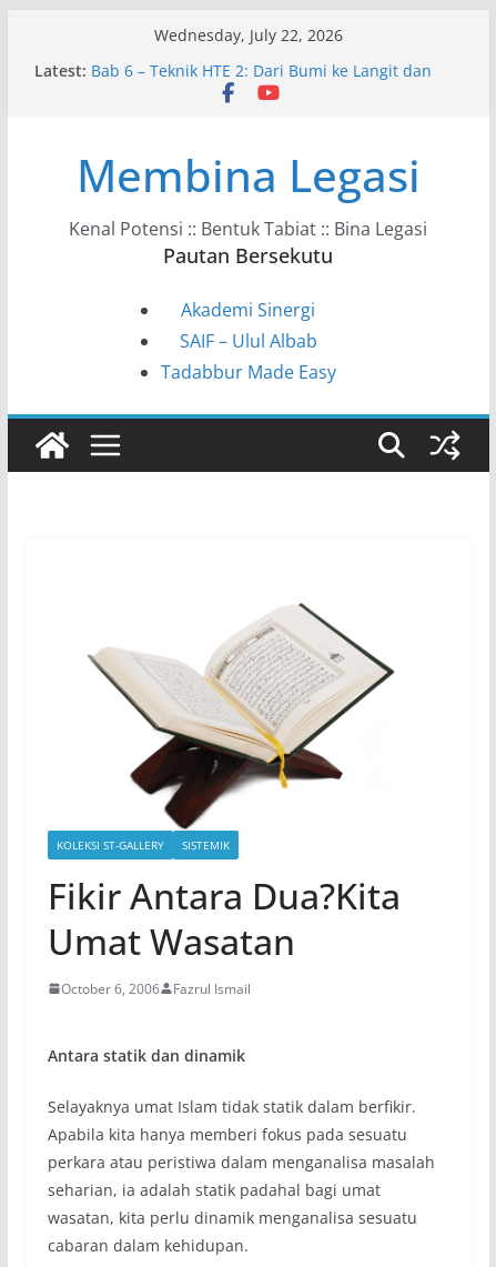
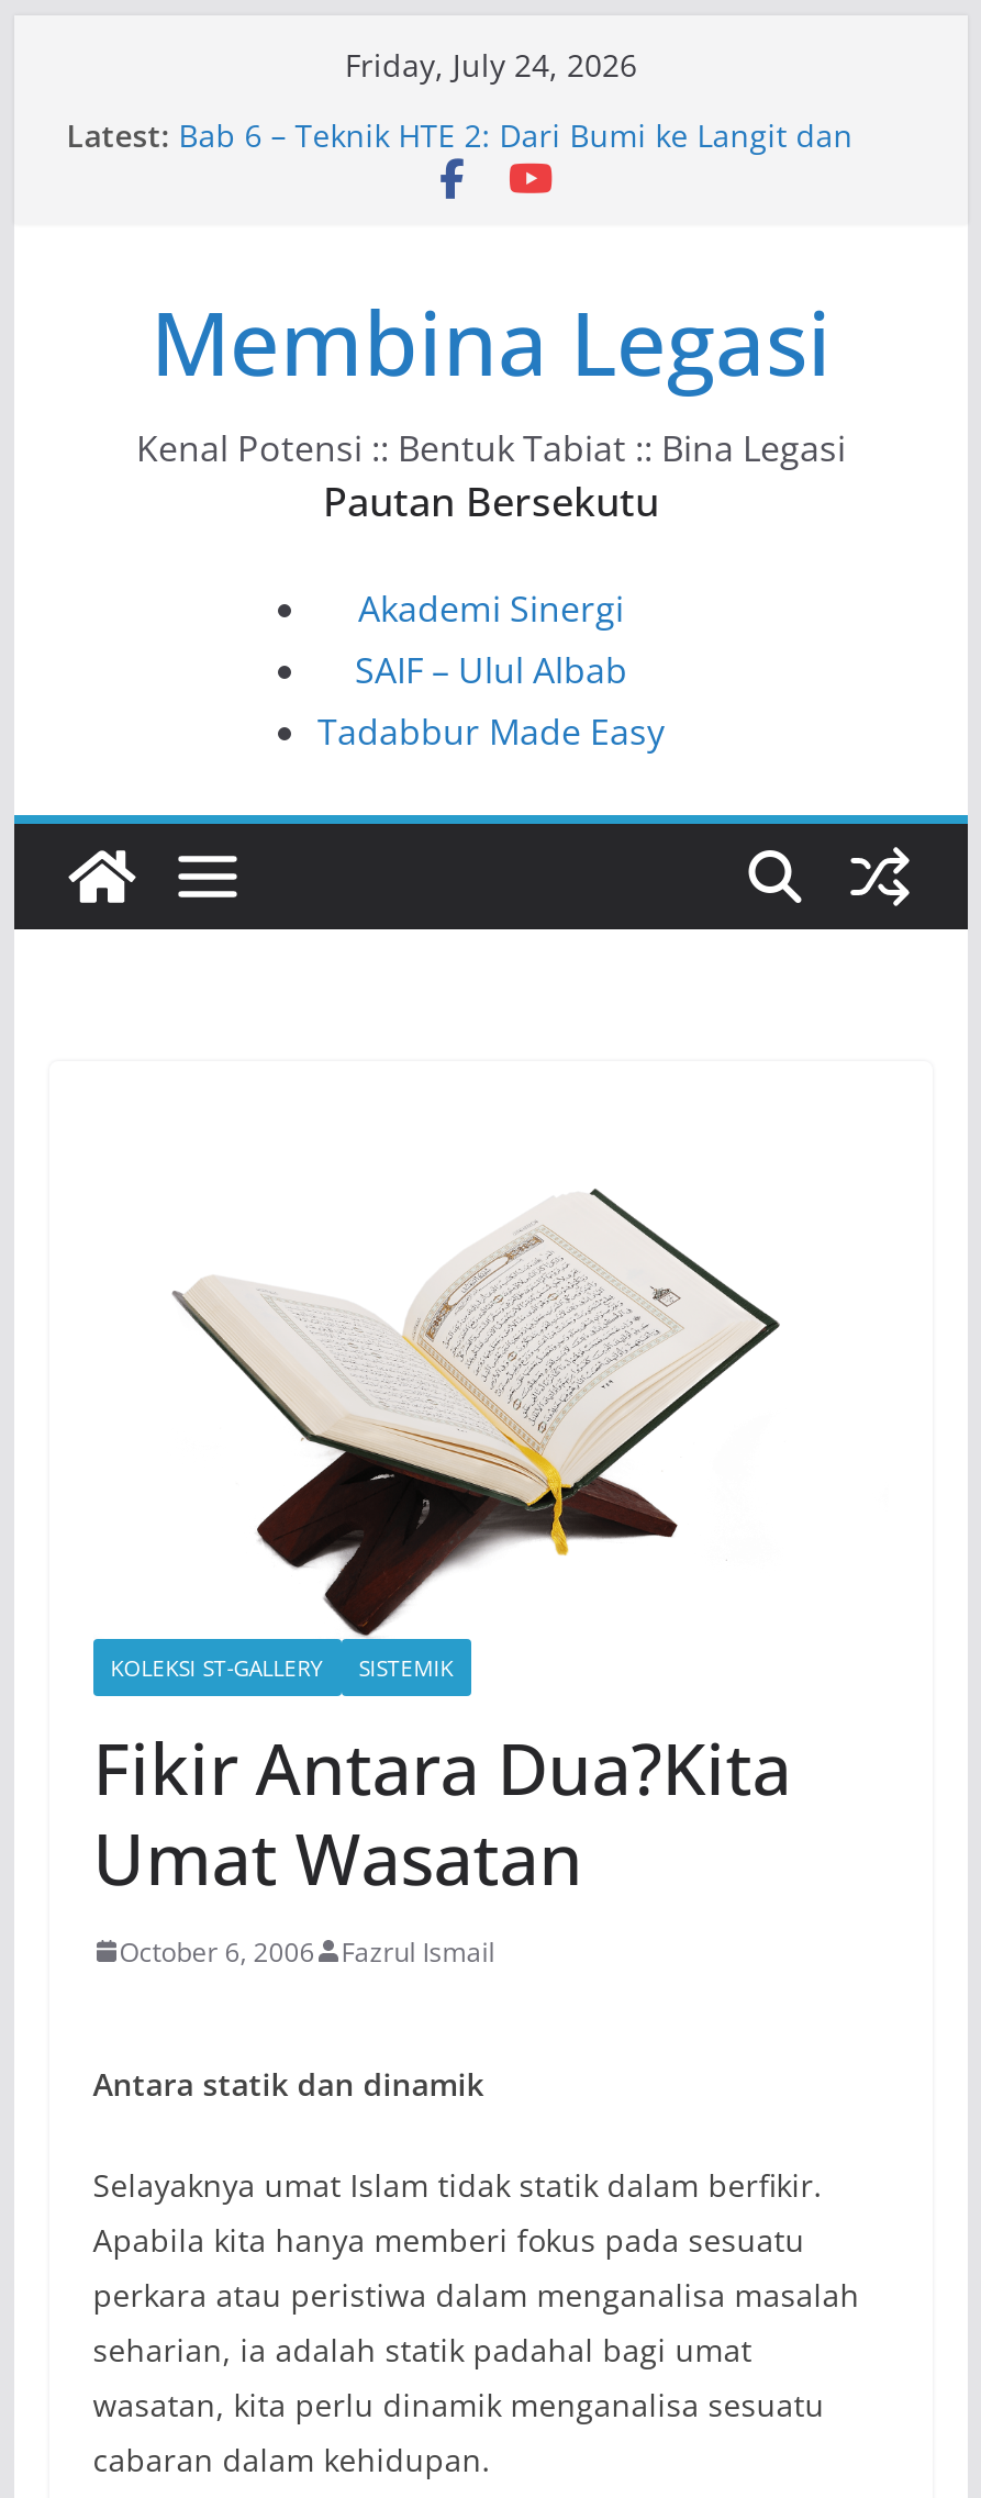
[154,24,343,46] Wednesday, July 22, 2026 -> [345,44,637,86] Friday, July 24, 2026

